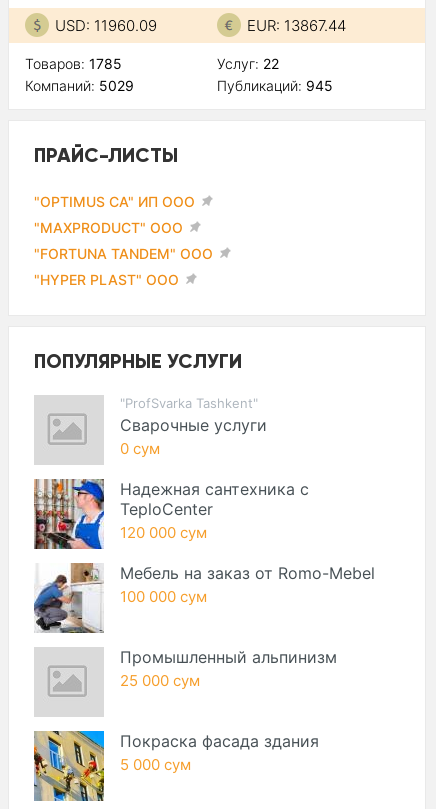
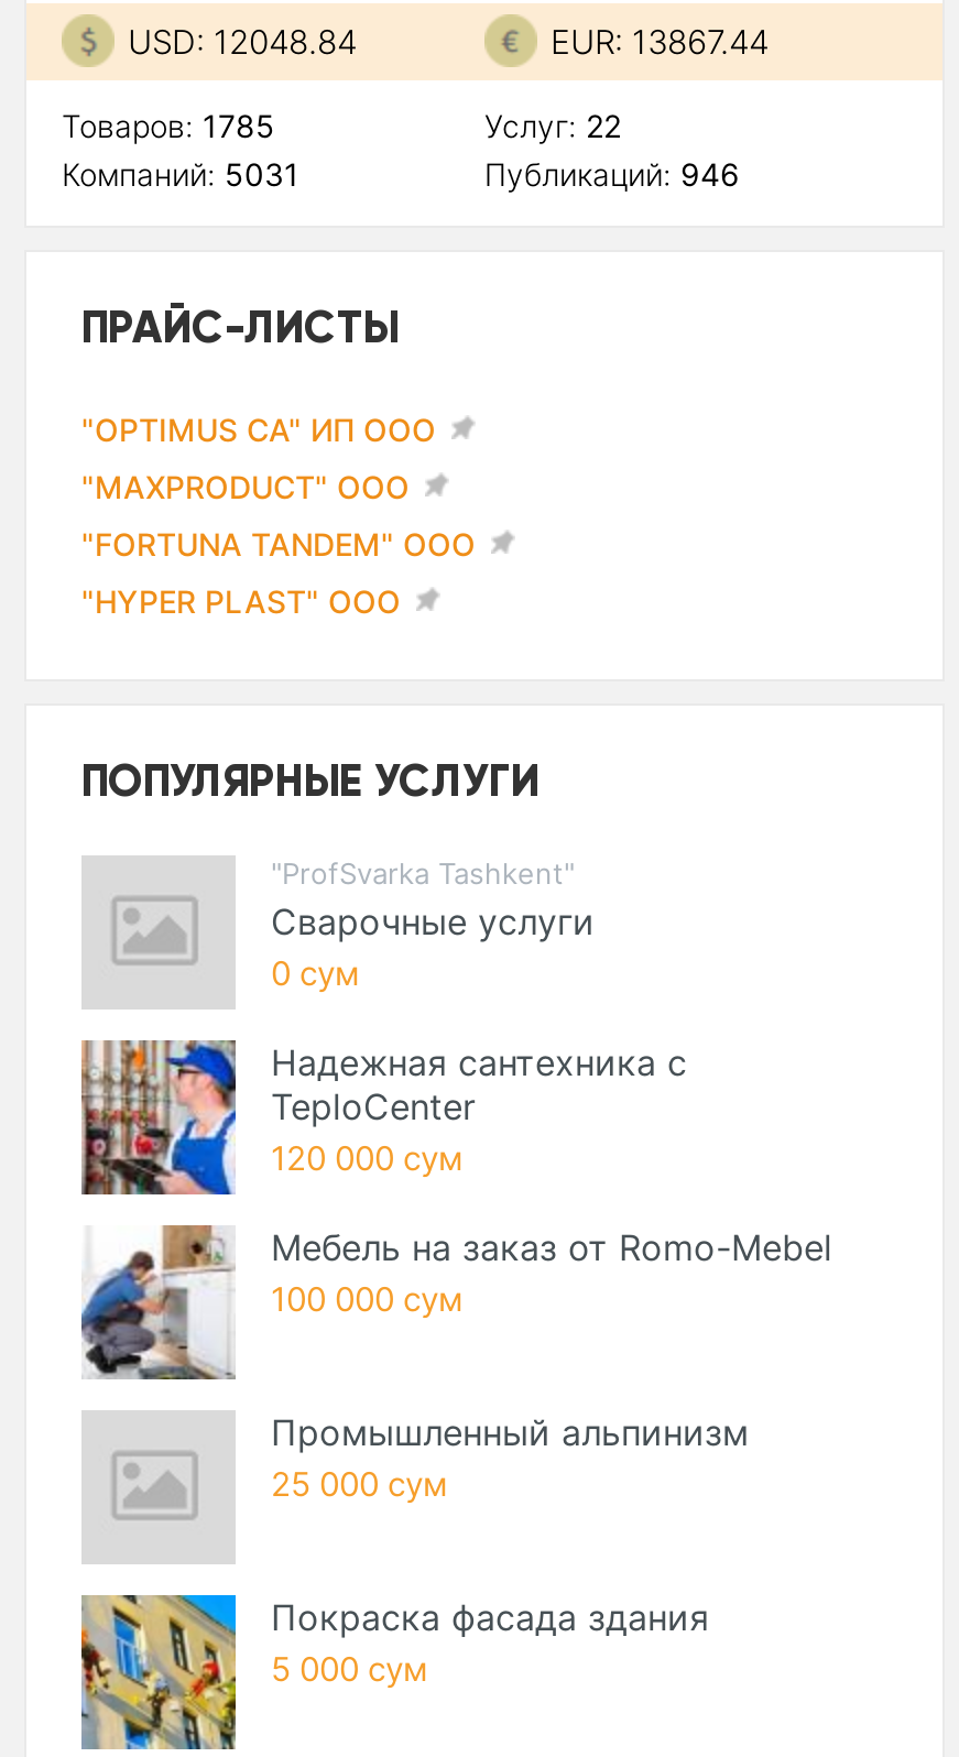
[55,16,157,35] USD: 11960.09 -> [128,21,357,63] USD: 12048.84
[25,77,134,94] Компаний: 5029 -> [62,156,299,193] Компаний: 5031
[217,77,333,94] Публикаций: 945 -> [484,156,740,193] Публикаций: 946

